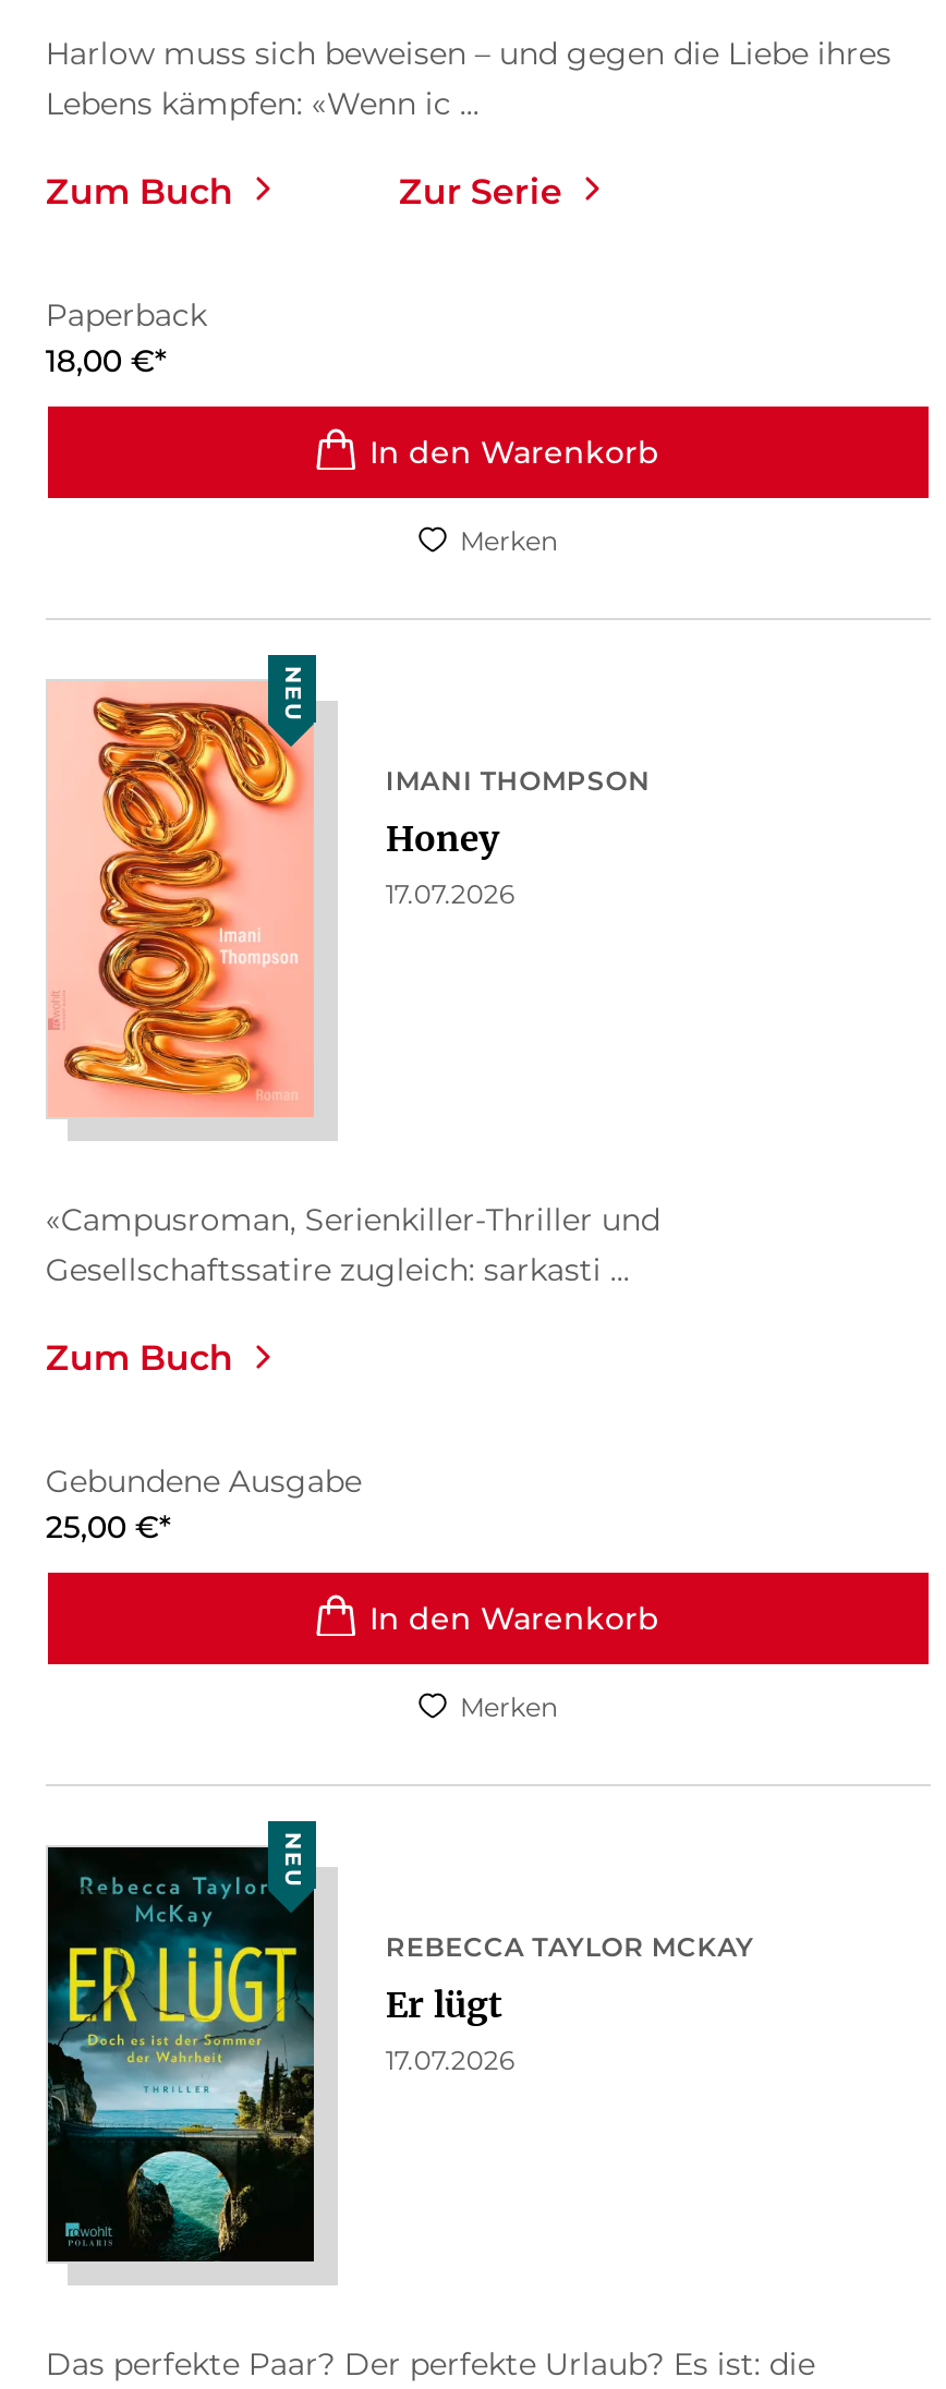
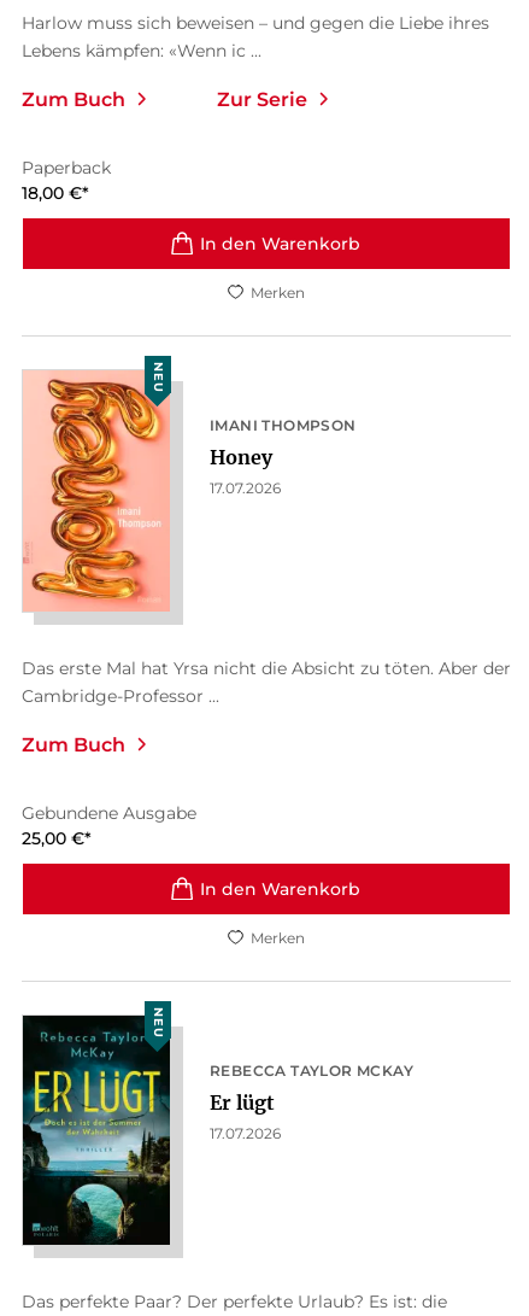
[46,1200,660,1290] «Campusroman, Serienkiller-Thriller und | Gesellschaftssatire zugleich: sarkasti ... -> [22,658,511,707] Das erste Mal hat Yrsa nicht die Absicht zu töten. Aber der | Cambridge-Professor ...

